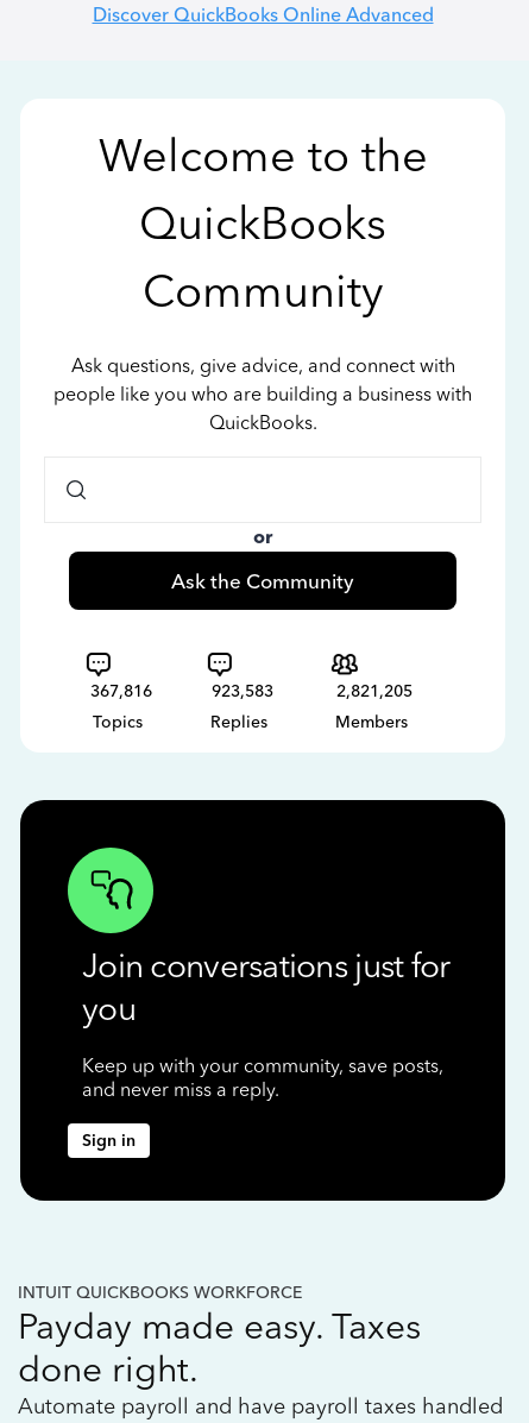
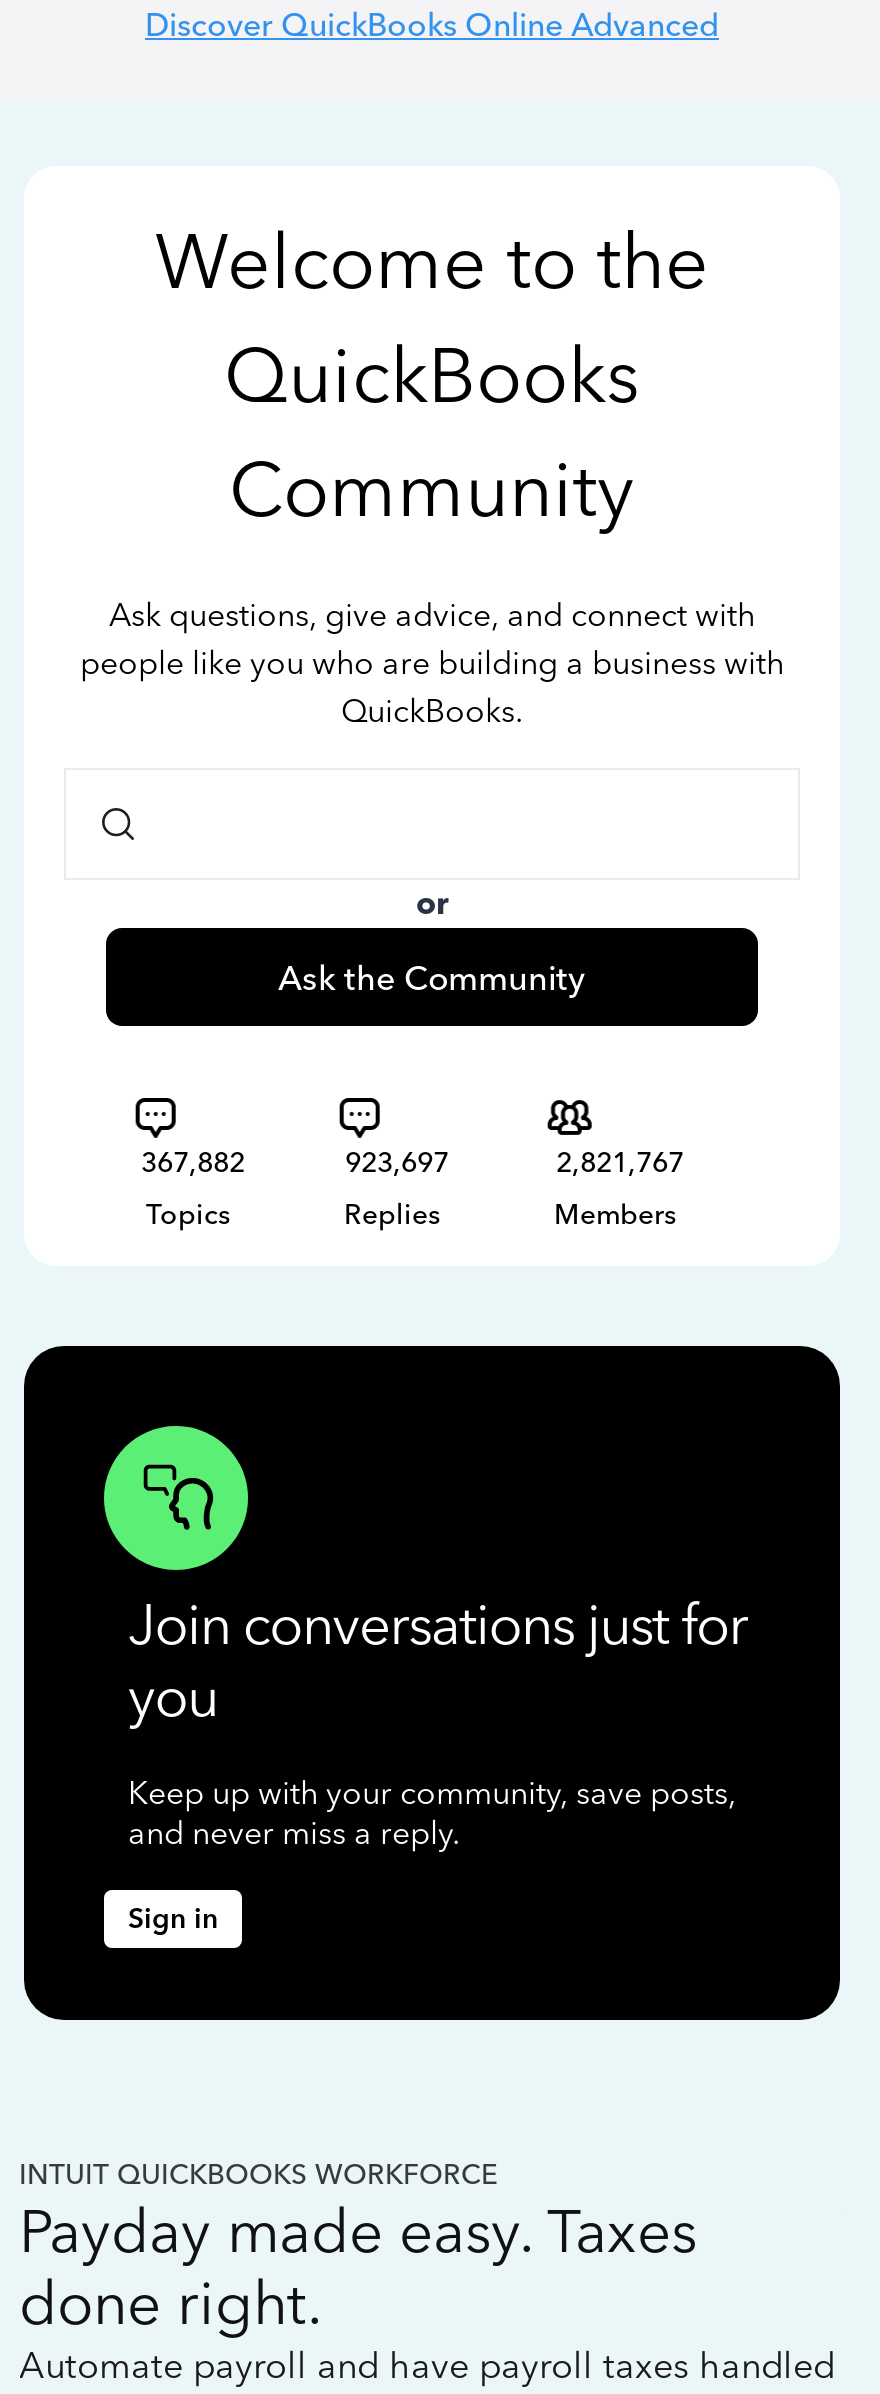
[90,681,152,701] 367,816 -> [141,1146,245,1180] 367,882
[211,681,273,701] 923,583 -> [345,1146,449,1180] 923,697
[336,681,413,701] 2,821,205 -> [556,1146,684,1180] 2,821,767

